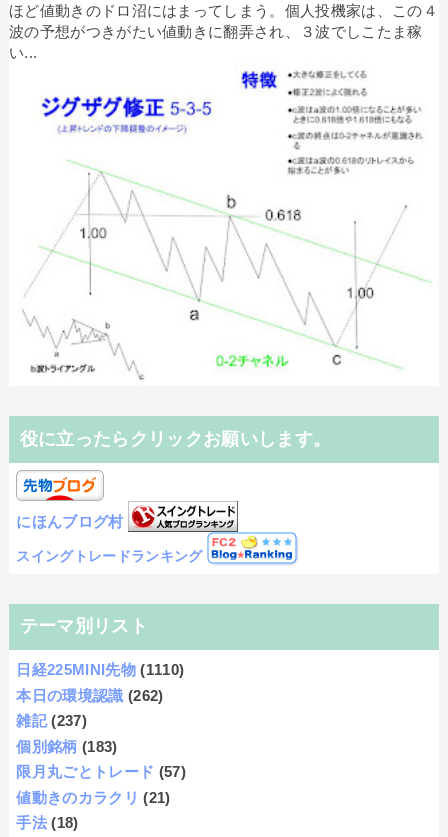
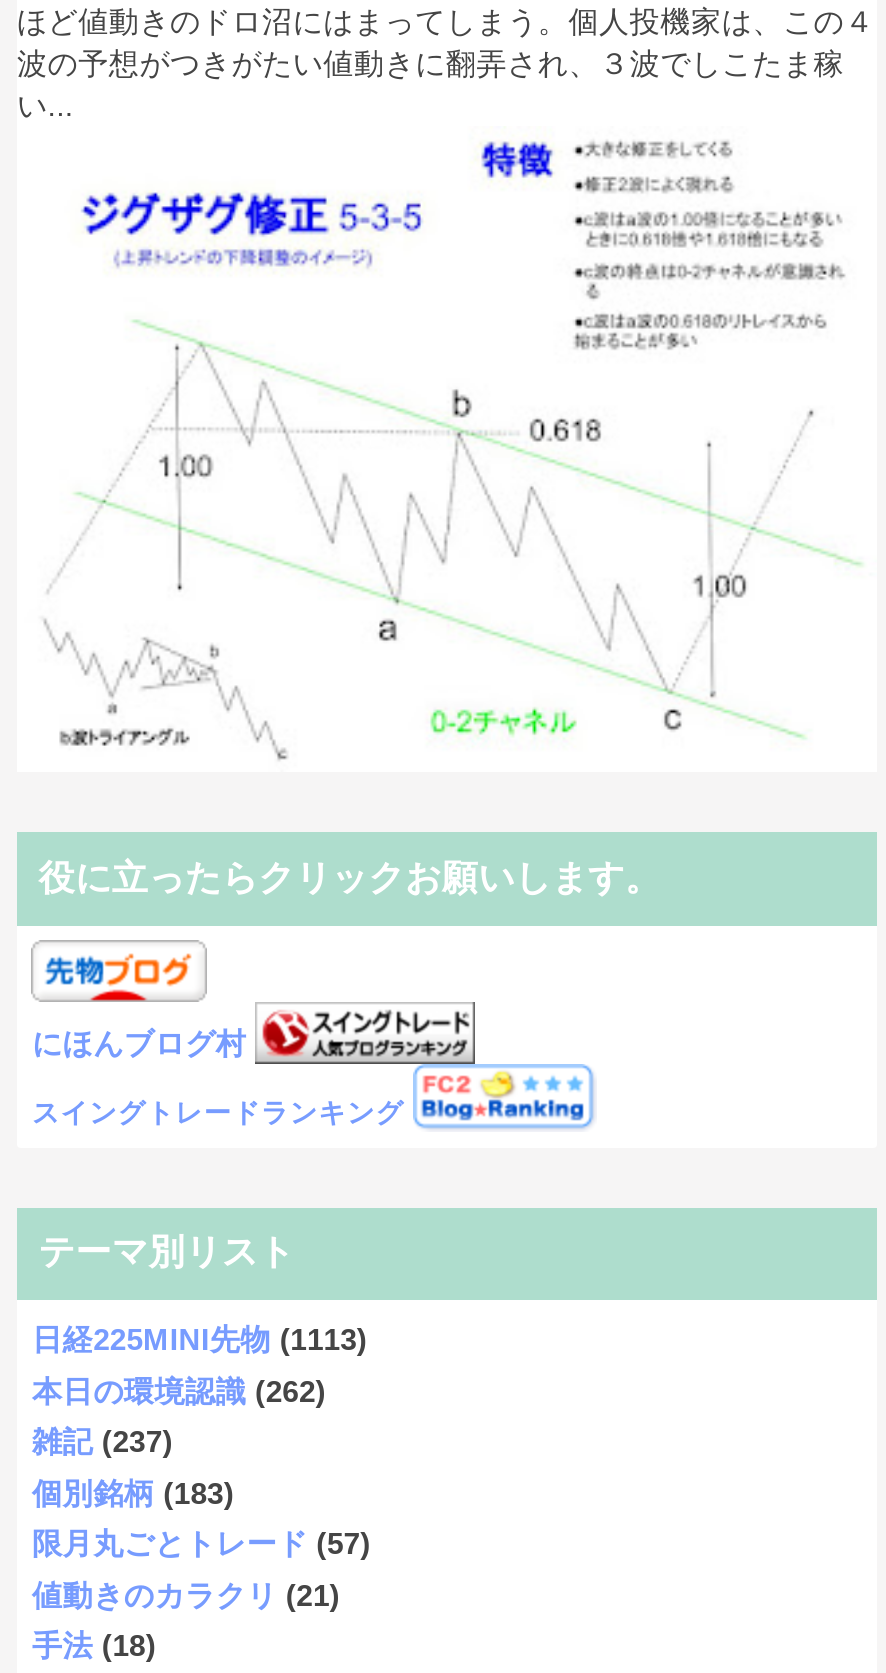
[16,661,184,678] 日経225MINI先物 (1110) -> [32,1323,367,1357] 日経225MINI先物 (1113)

